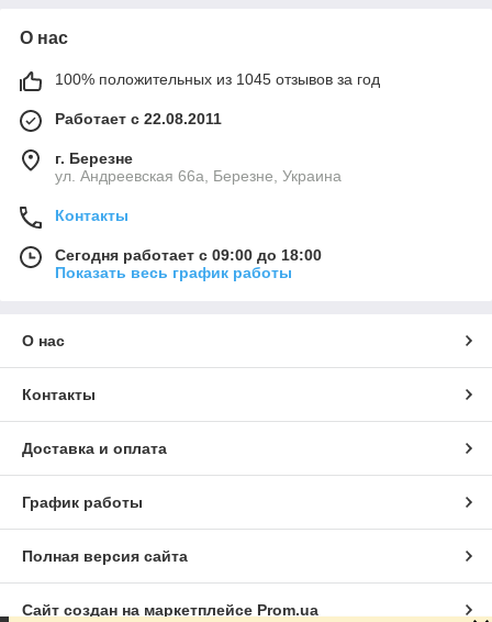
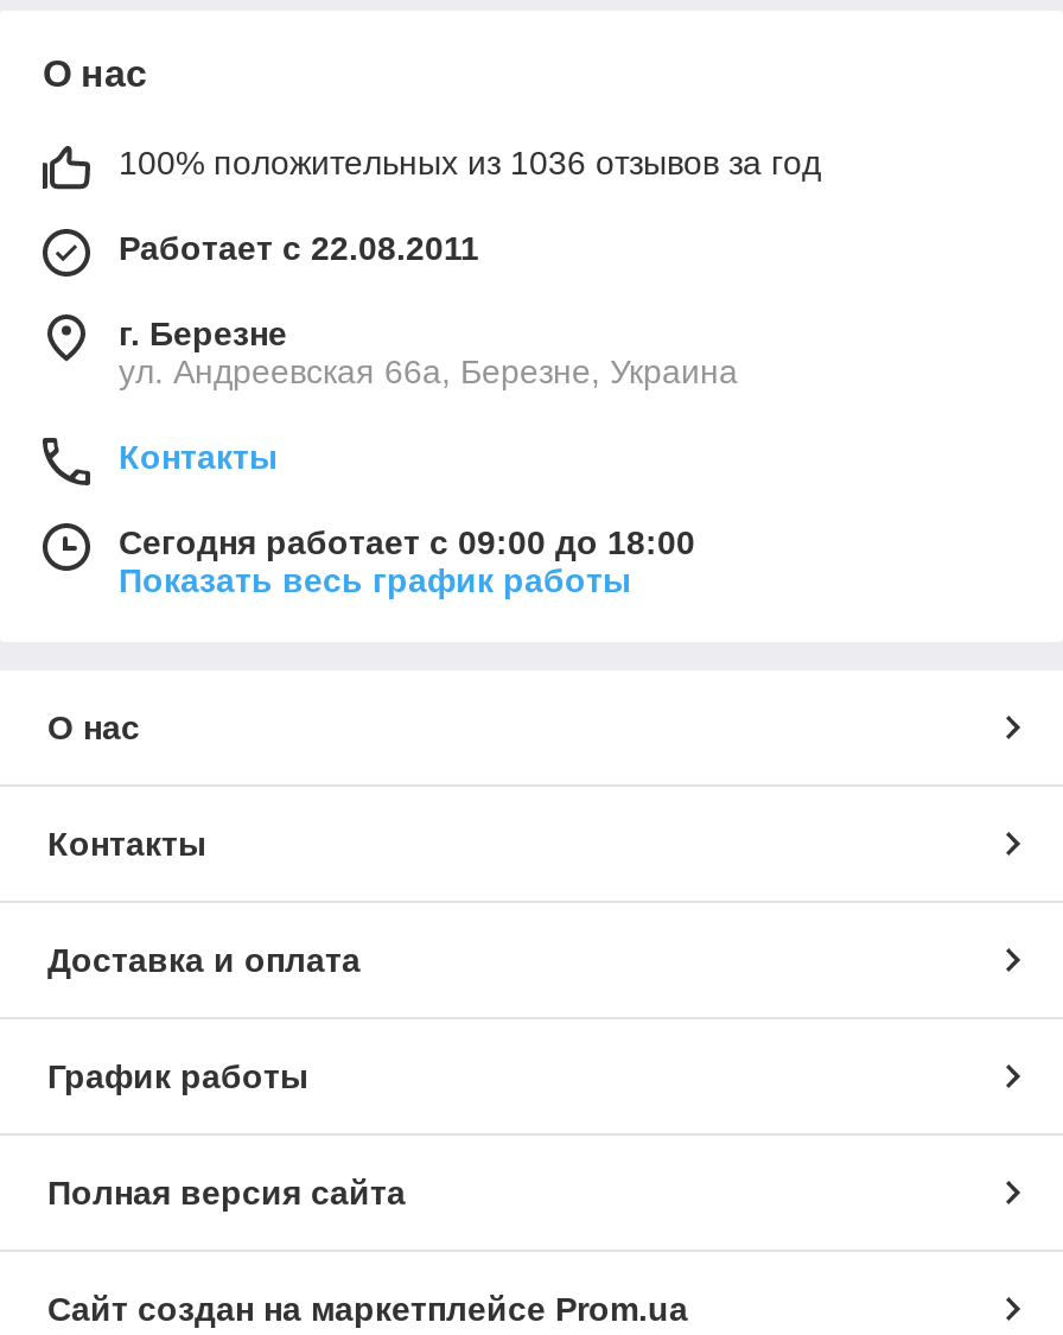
[55,71,380,88] 100% положительных из 1045 отзывов за год -> [119,145,821,183] 100% положительных из 1036 отзывов за год

